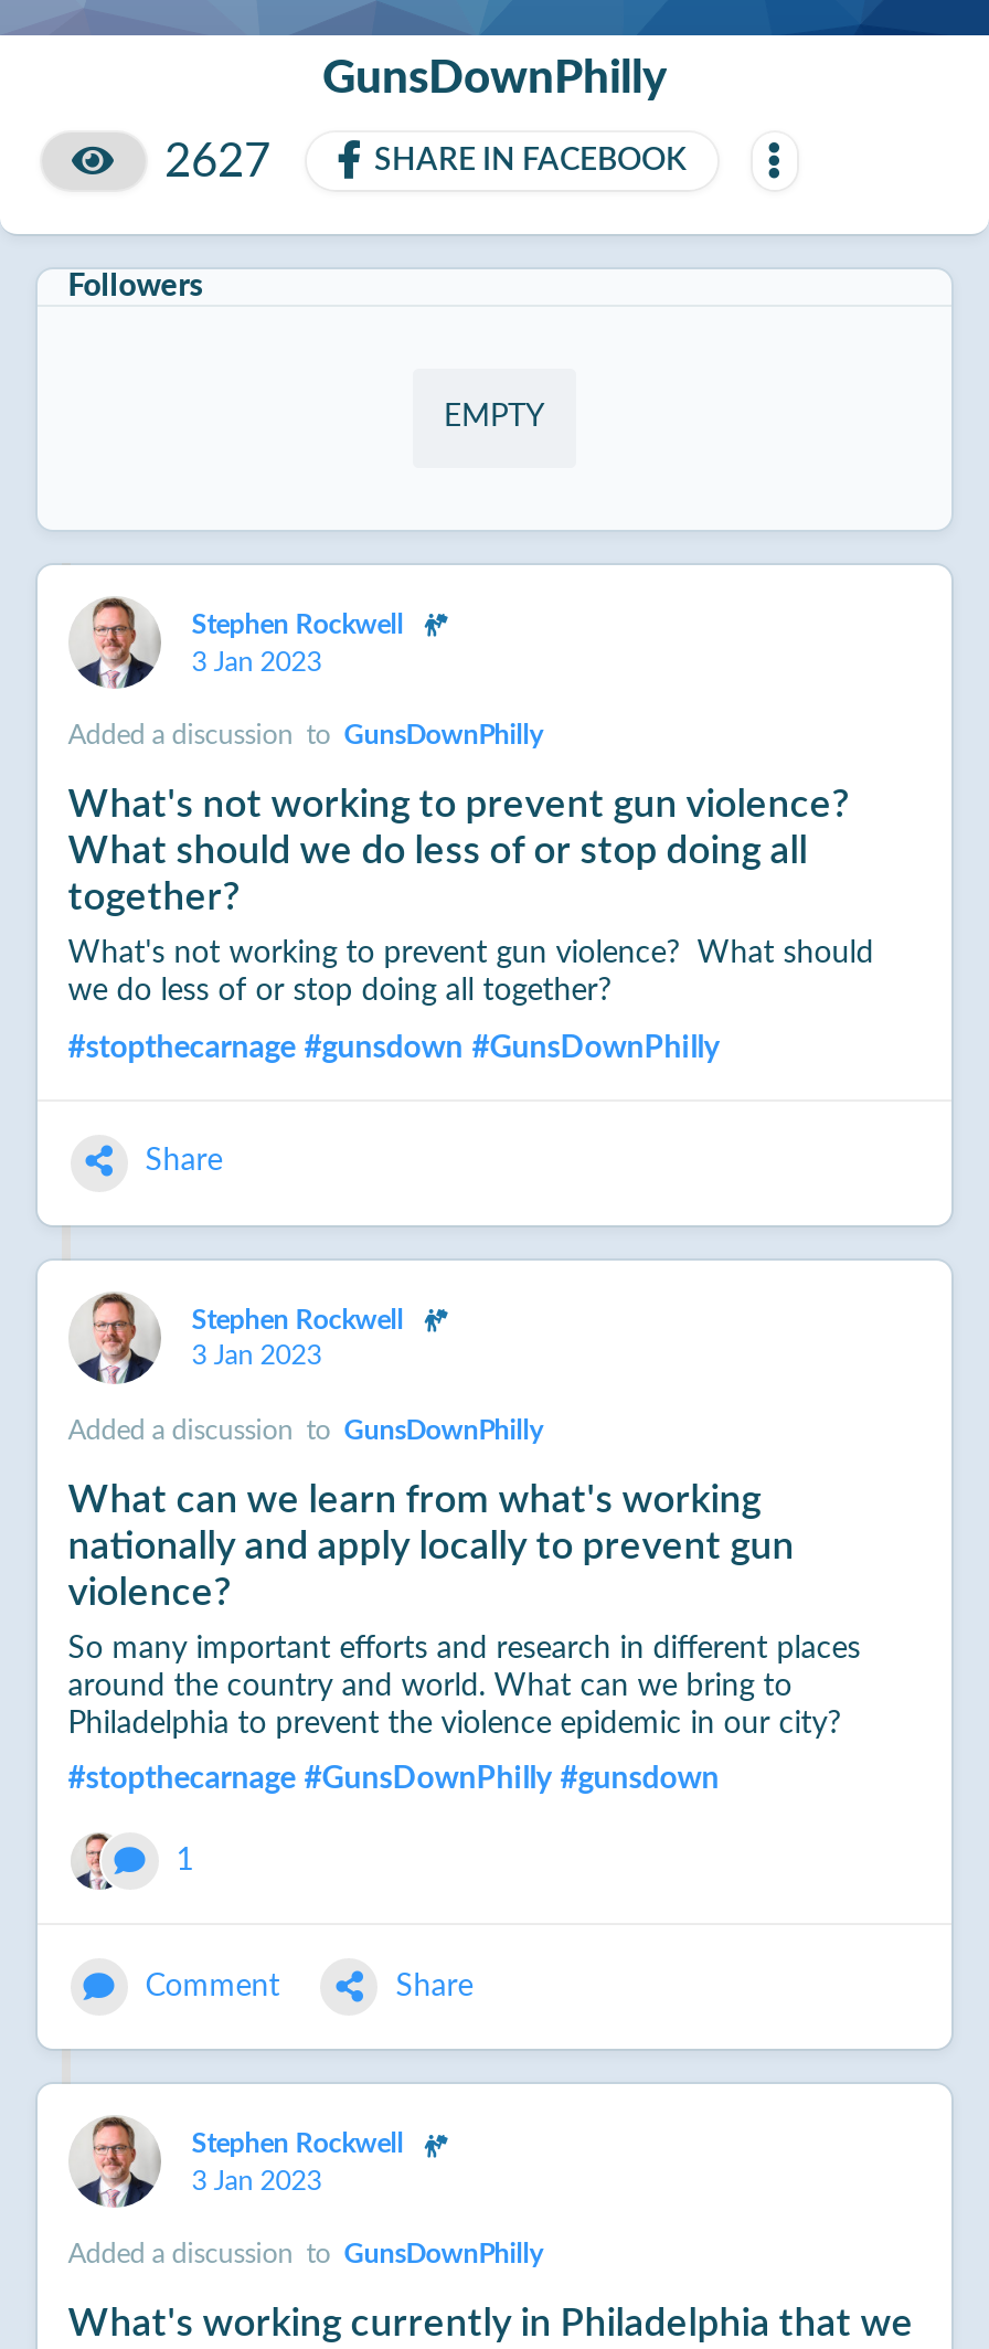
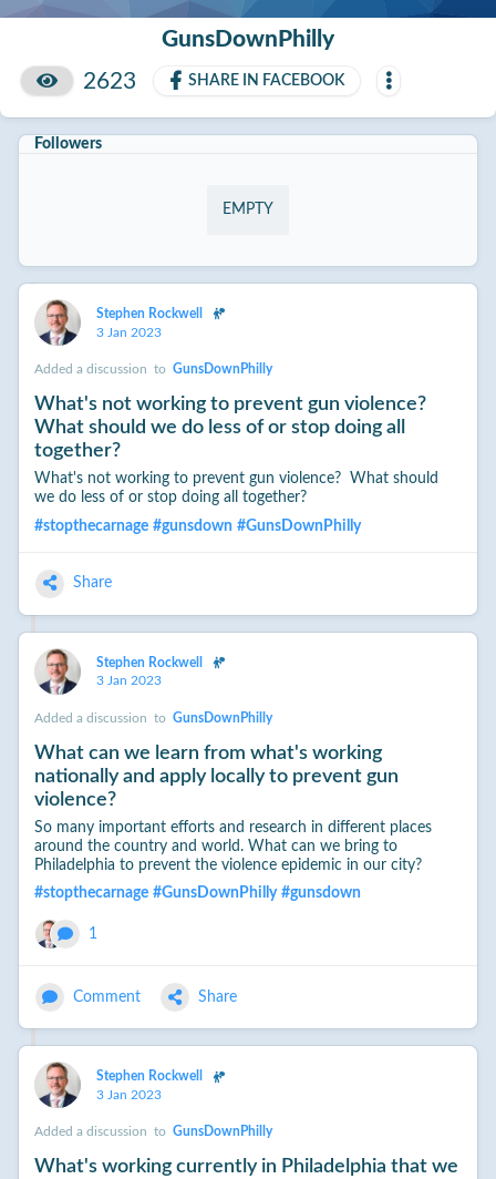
[164,139,270,185] 2627 -> [82,70,136,93] 2623

